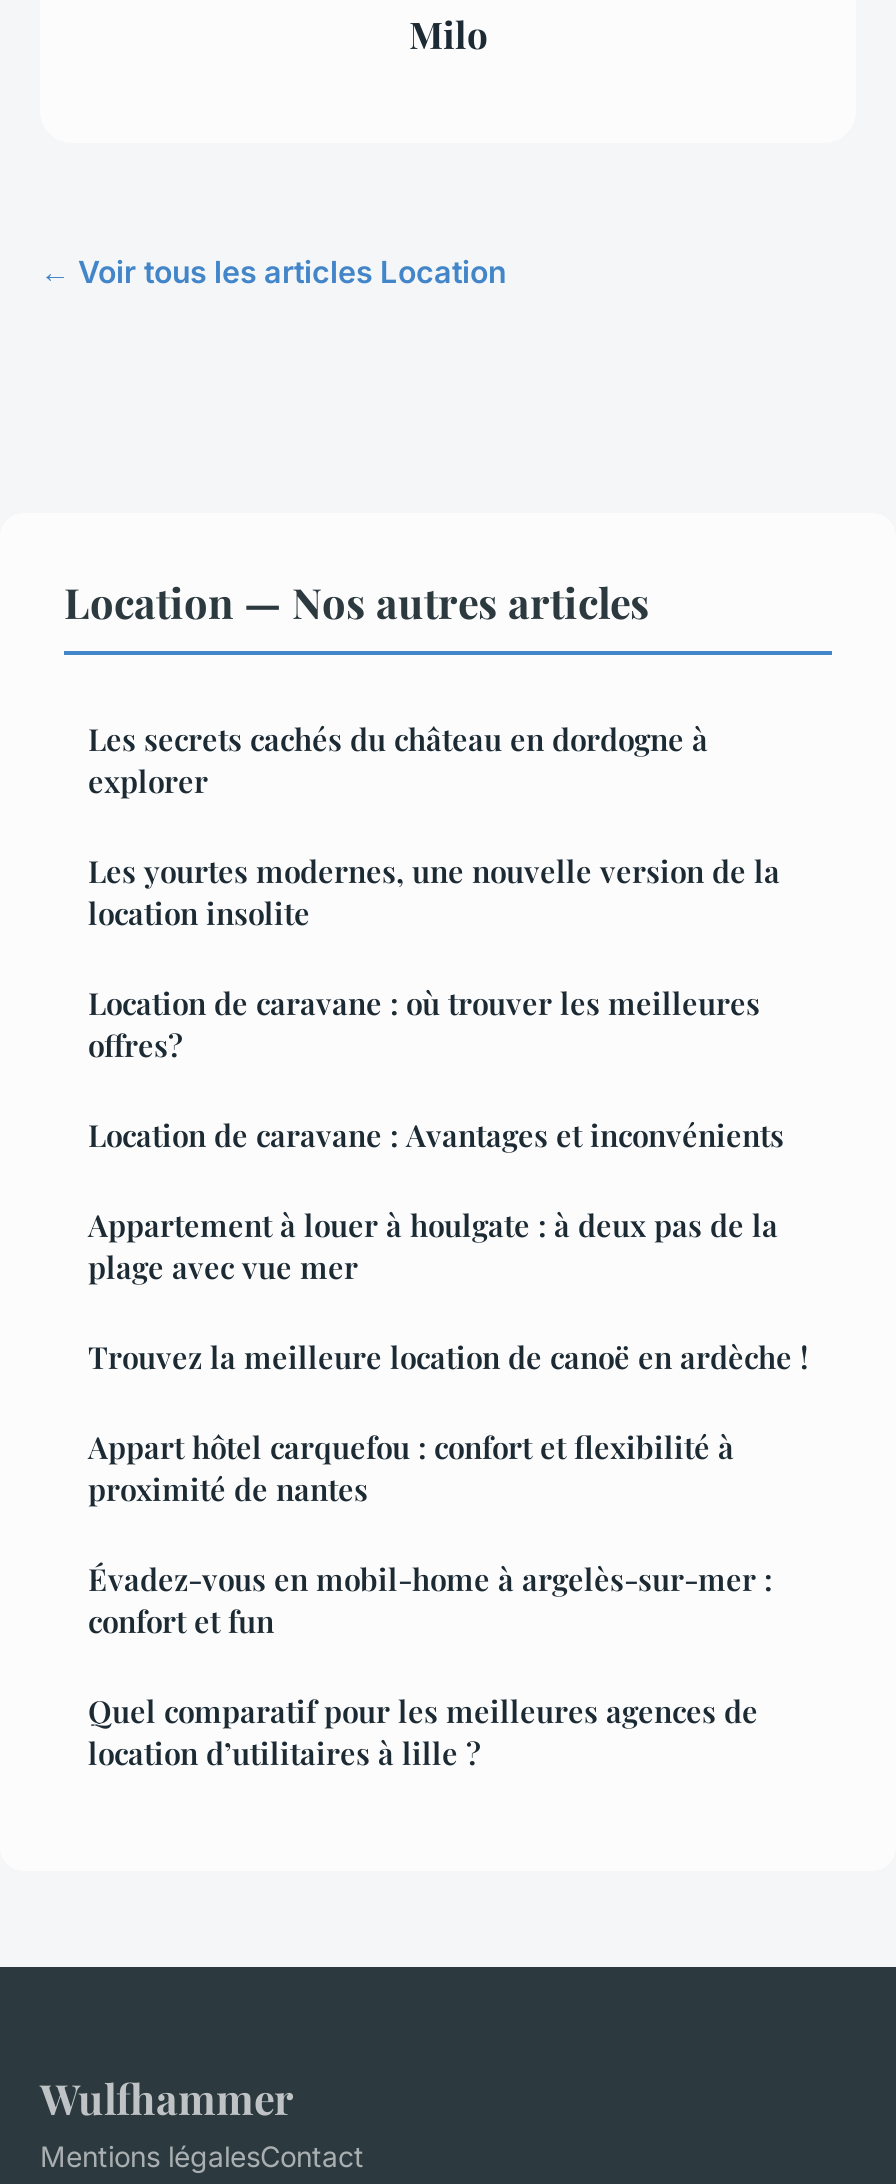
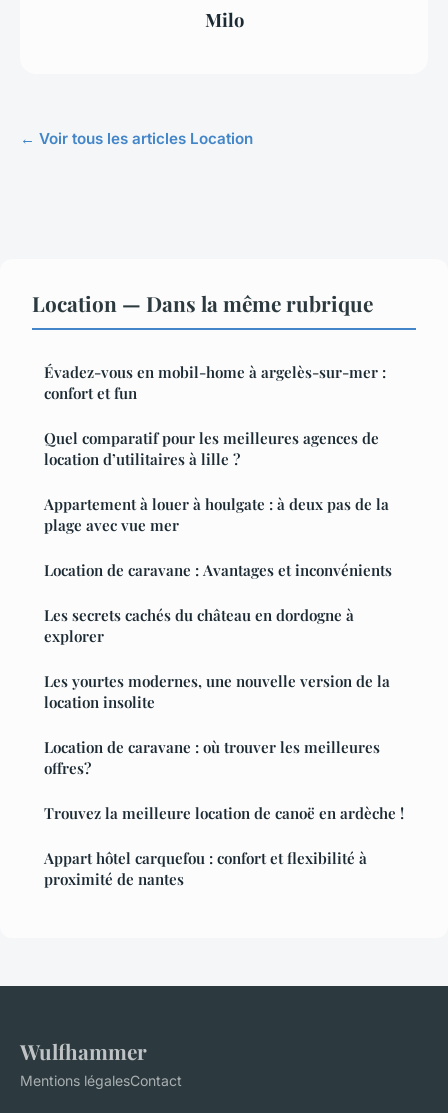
[64,572,650,628] Location — Nos autres articles -> [32,288,373,316] Location — Dans la même rubrique
moved [88,718,780,1064] -> [44,604,390,777]: Les secrets cachés du château en dordogne à | explorer | Les yourtes modernes, une nouvelle version de la | location insolite | Location de caravane : où trouver les meilleures | offres?
moved [88,1114,784,1286] -> [44,493,392,579]: Appartement à louer à houlgate : à deux pas de la | plage avec vue mer | Location de caravane : Avantages et inconvénients
moved [88,1336,808,1508] -> [44,802,404,888]: Trouvez la meilleure location de canoë en ardèche ! | Appart hôtel carquefou : confort et flexibilité à | proximité de nantes
moved [88,1558,772,1772] -> [44,361,386,468]: Évadez-vous en mobil-home à argelès-sur-mer : | confort et fun | Quel comparatif pour les meilleures agences de | location d’utilitaires à lille ?

